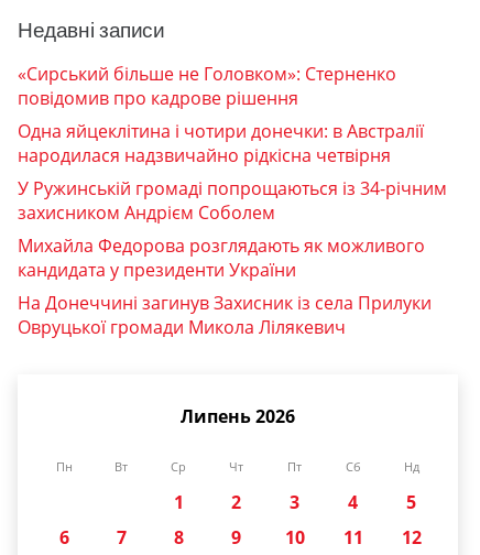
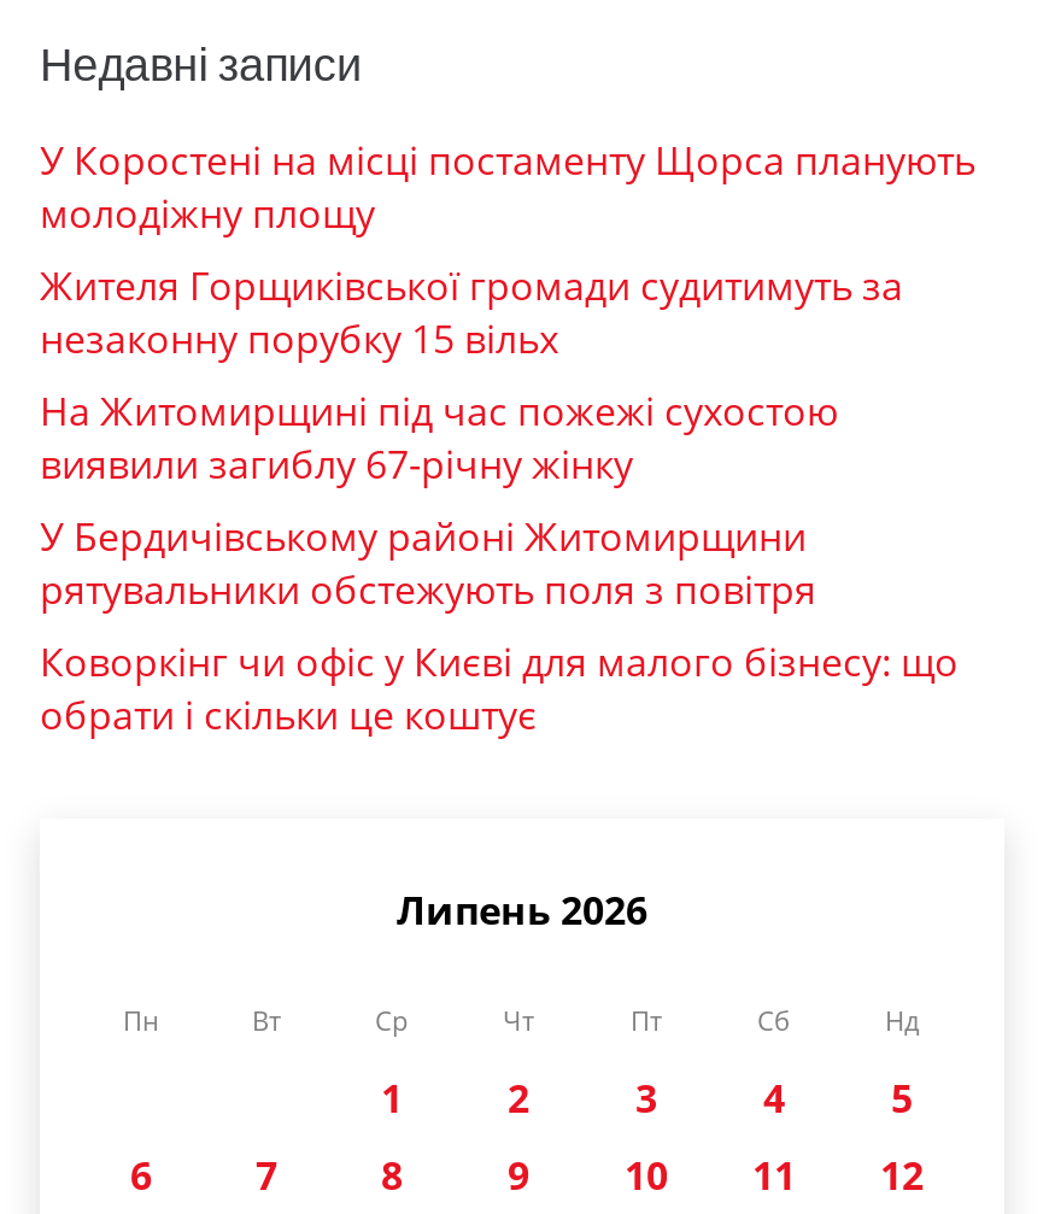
[18,62,447,339] «Сирський більше не Головком»: Стерненко | повідомив про кадрове рішення | Одна яйцеклітина і чотири донечки: в Австралії | народилася надзвичайно рідкісна четвірня | У Ружинській громаді попрощаються із 34-річним | захисником Андрієм Соболем | Михайла Федорова розглядають як можливого | кандидата у президенти України | На Донеччині загинув Захисник із села Прилуки | Овруцької громади Микола Лілякевич -> [40,135,975,742] У Коростені на місці постаменту Щорса планують | молодіжну площу | Жителя Горщиківської громади судитимуть за | незаконну порубку 15 вільх | На Житомирщині під час пожежі сухостою | виявили загиблу 67-річну жінку | У Бердичівському районі Житомирщини | рятувальники обстежують поля з повітря | Коворкінг чи офіс у Києві для малого бізнесу: що | обрати і скільки це коштує

